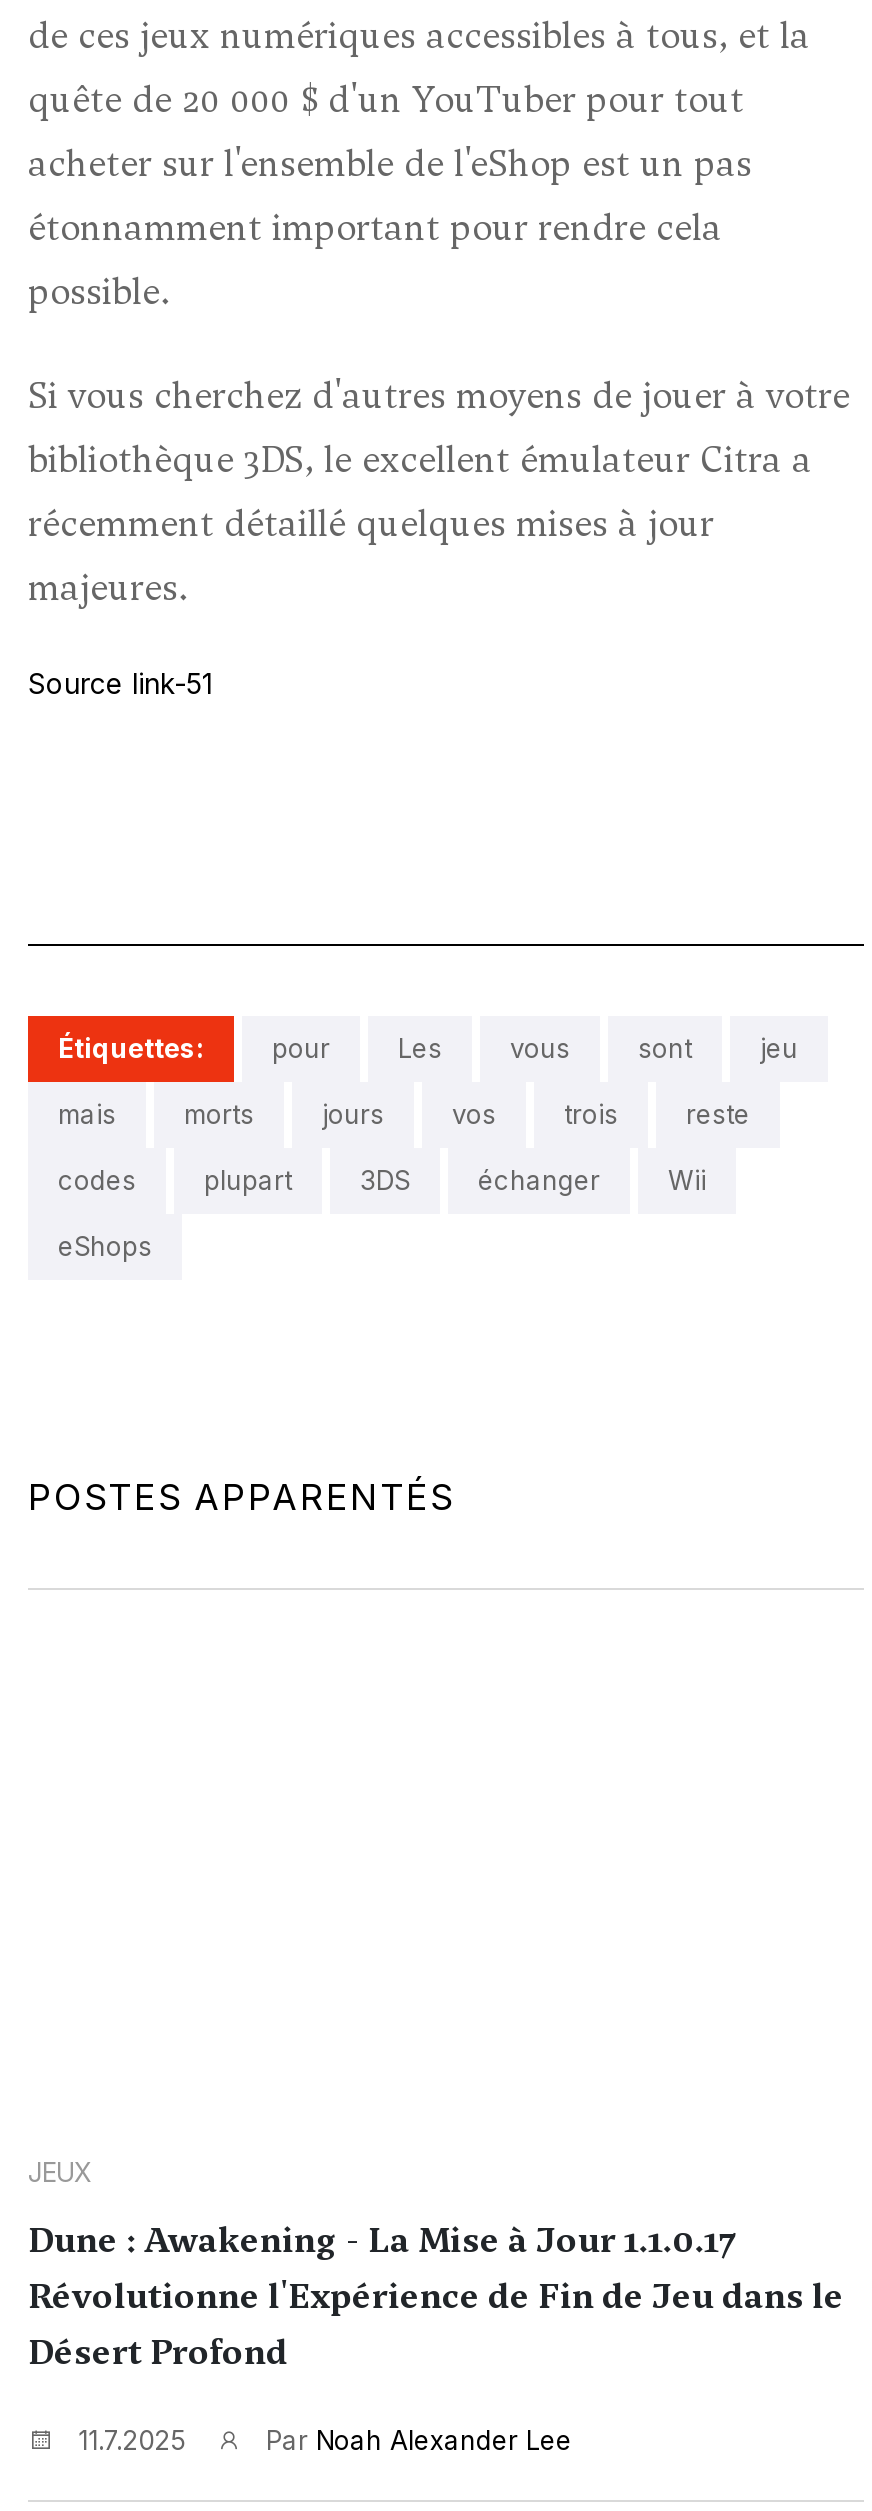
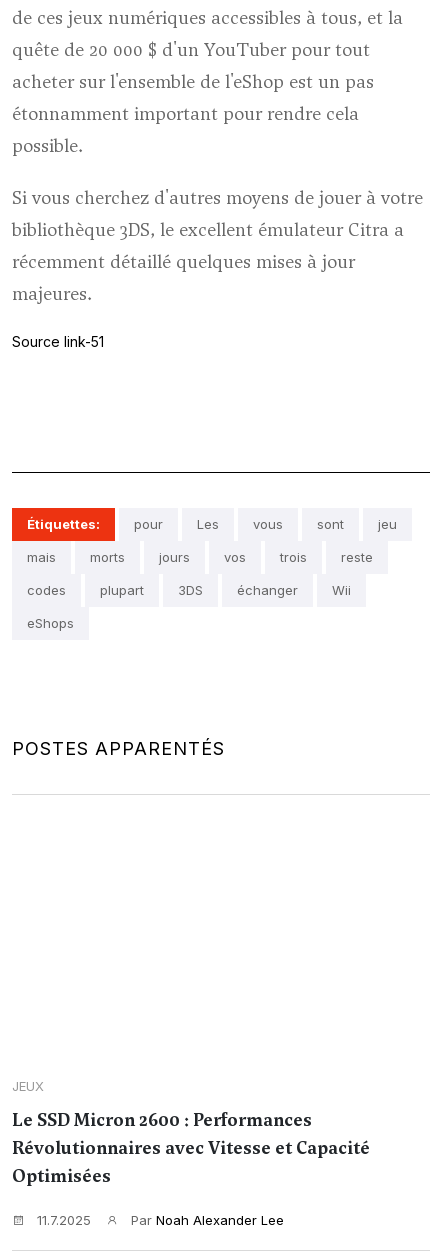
[28,2216,844,2376] Dune : Awakening - La Mise à Jour 1.1.0.17 | Révolutionne l'Expérience de Fin de Jeu dans le | Désert Profond -> [12,1108,370,1188] Le SSD Micron 2600 : Performances | Révolutionnaires avec Vitesse et Capacité | Optimisées

